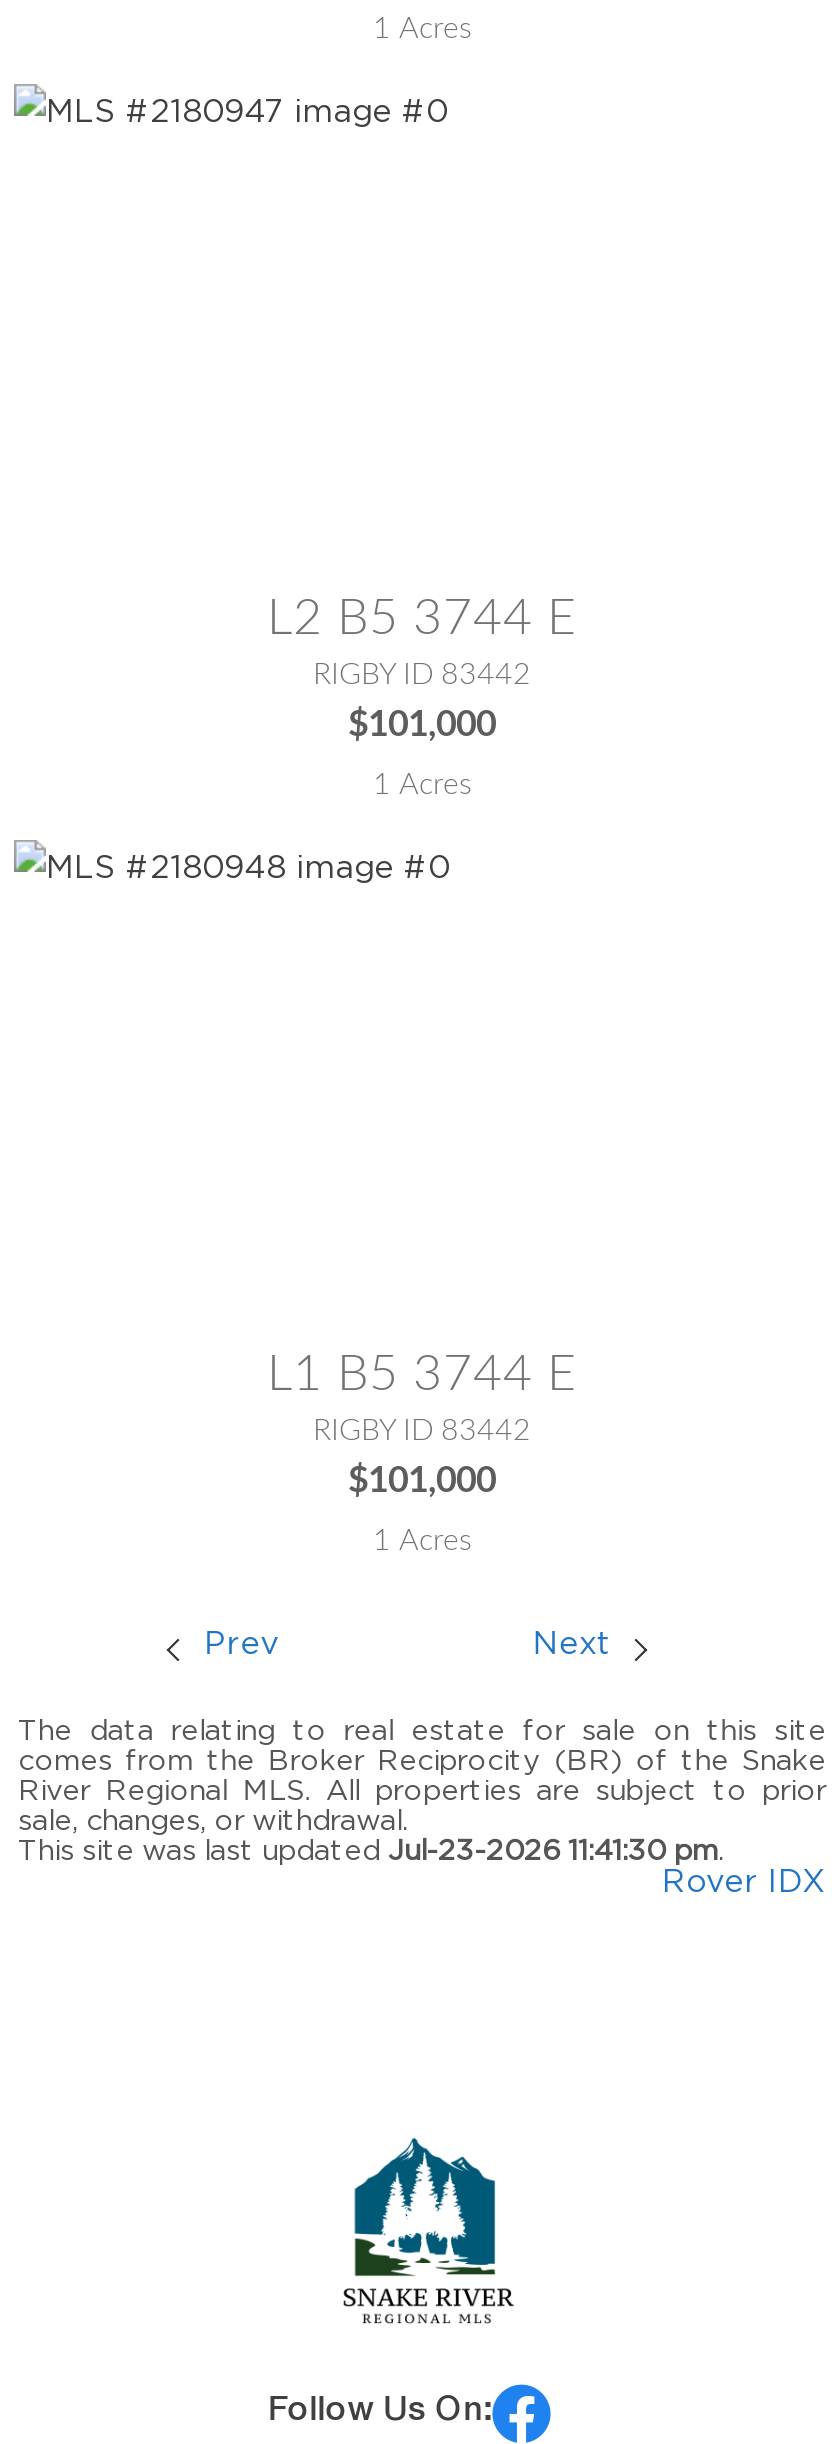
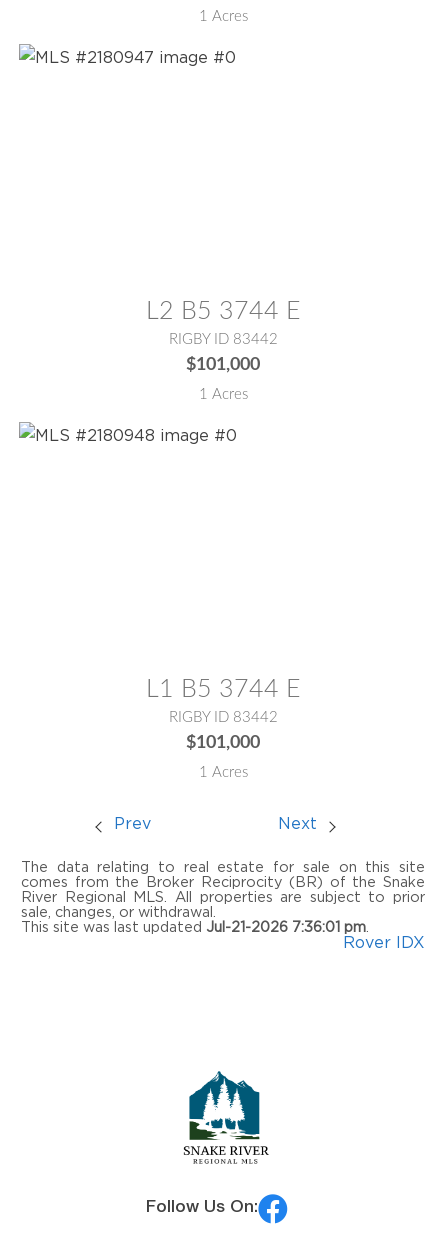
[18,1835,724,1865] This site was last updated Jul-23-2026 11:41:30 pm. -> [21,919,369,934] This site was last updated Jul-21-2026 7:36:01 pm.

